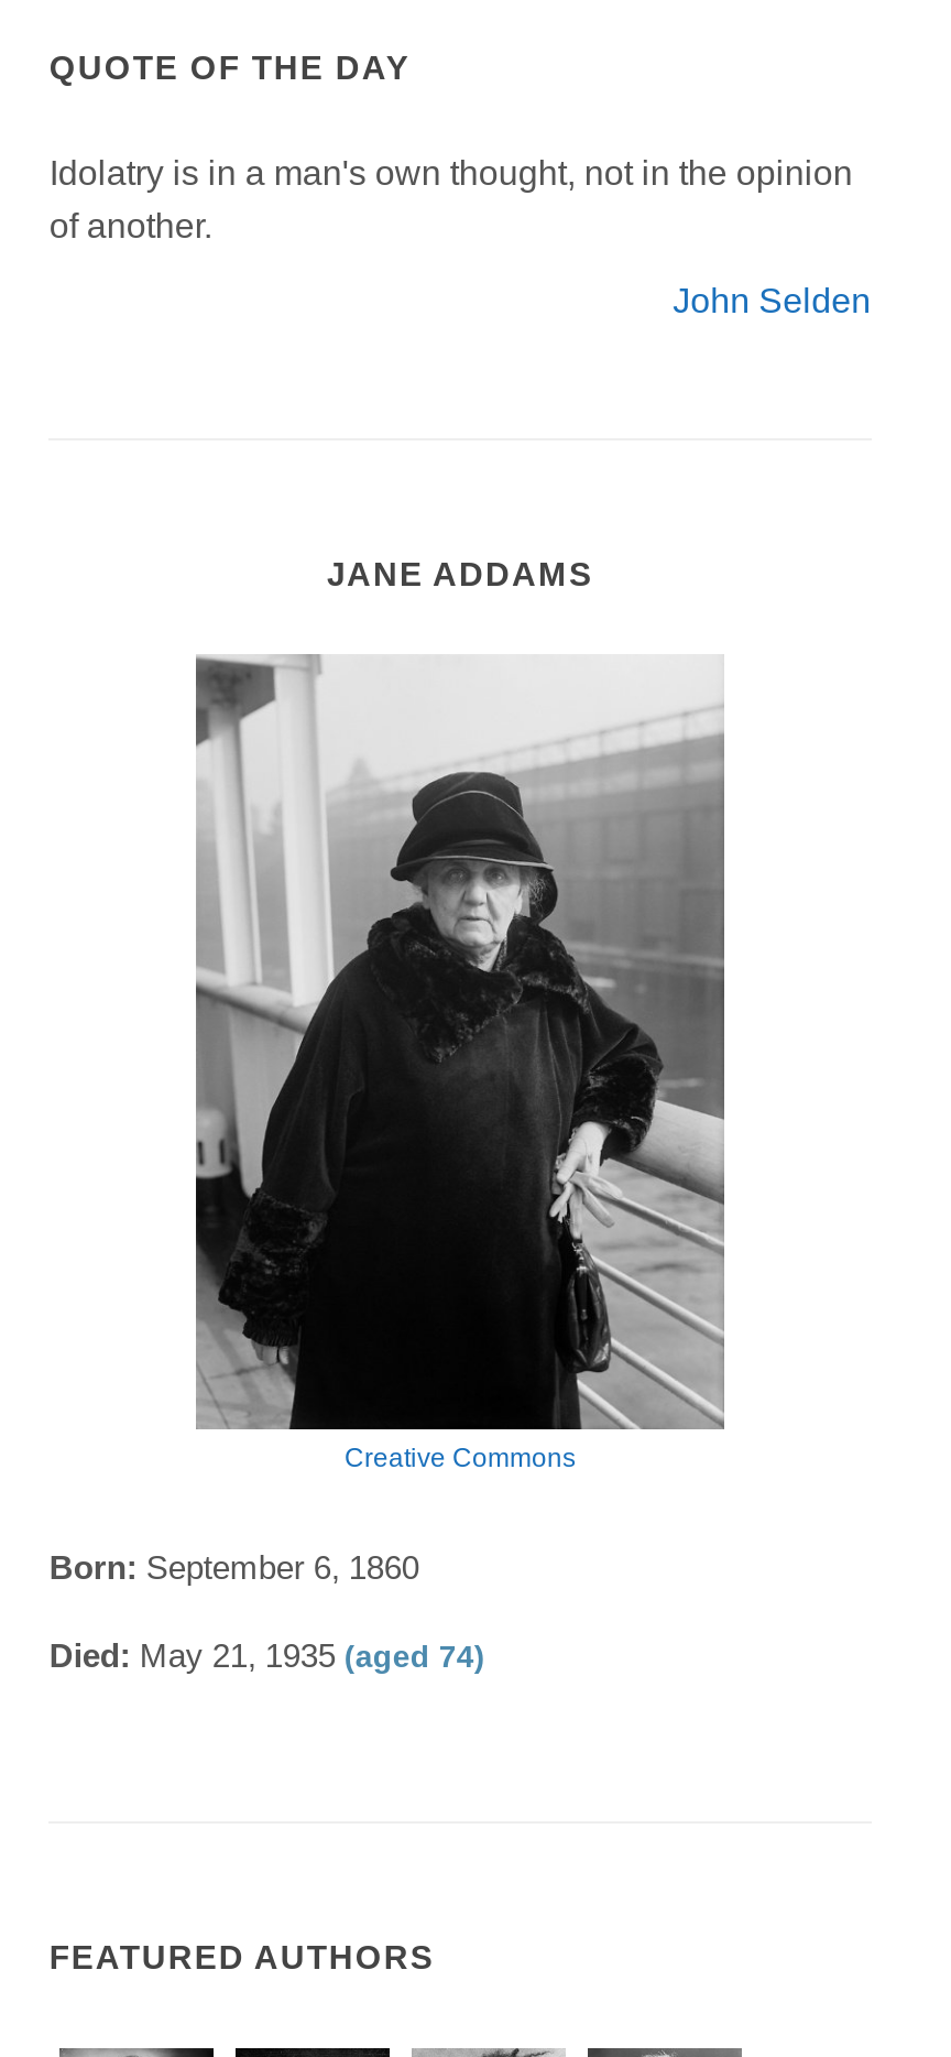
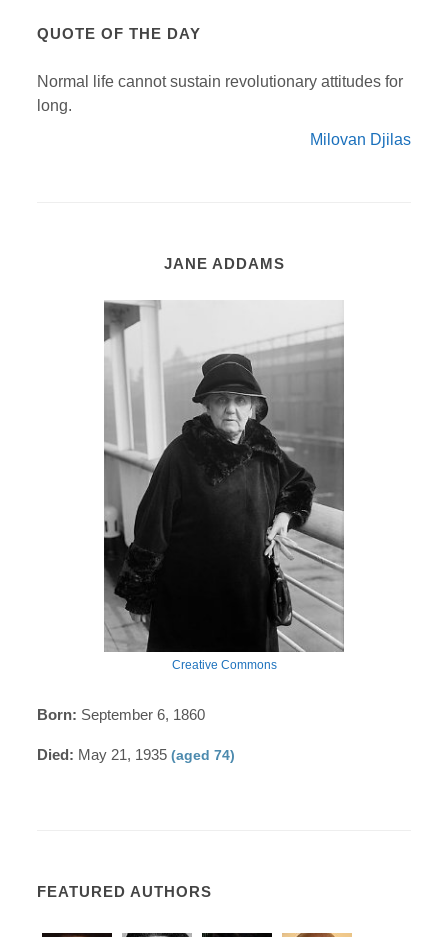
[49,153,853,244] Idolatry is in a man's own thought, not in the opinion | of another. -> [37,73,403,114] Normal life cannot sustain revolutionary attitudes for | long.
[673,281,871,318] John Selden -> [310,131,411,148] Milovan Djilas

